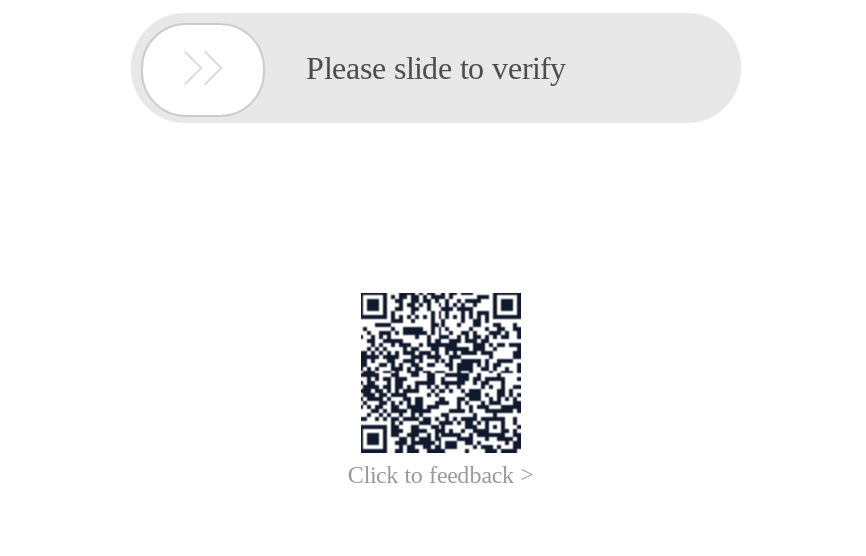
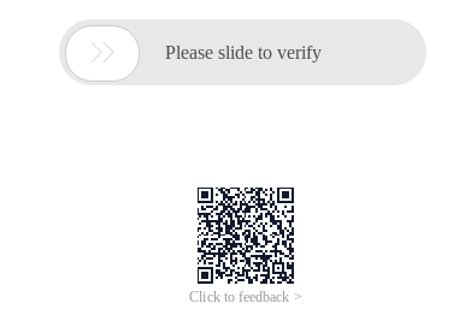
[361,291,523,455] [image] -> [196,186,295,285] [image]

